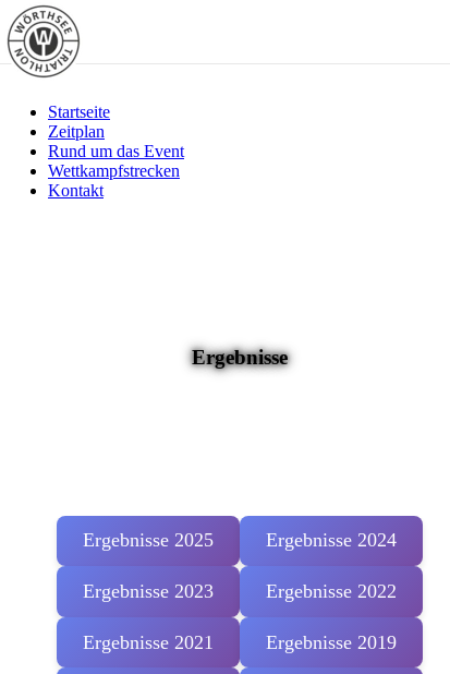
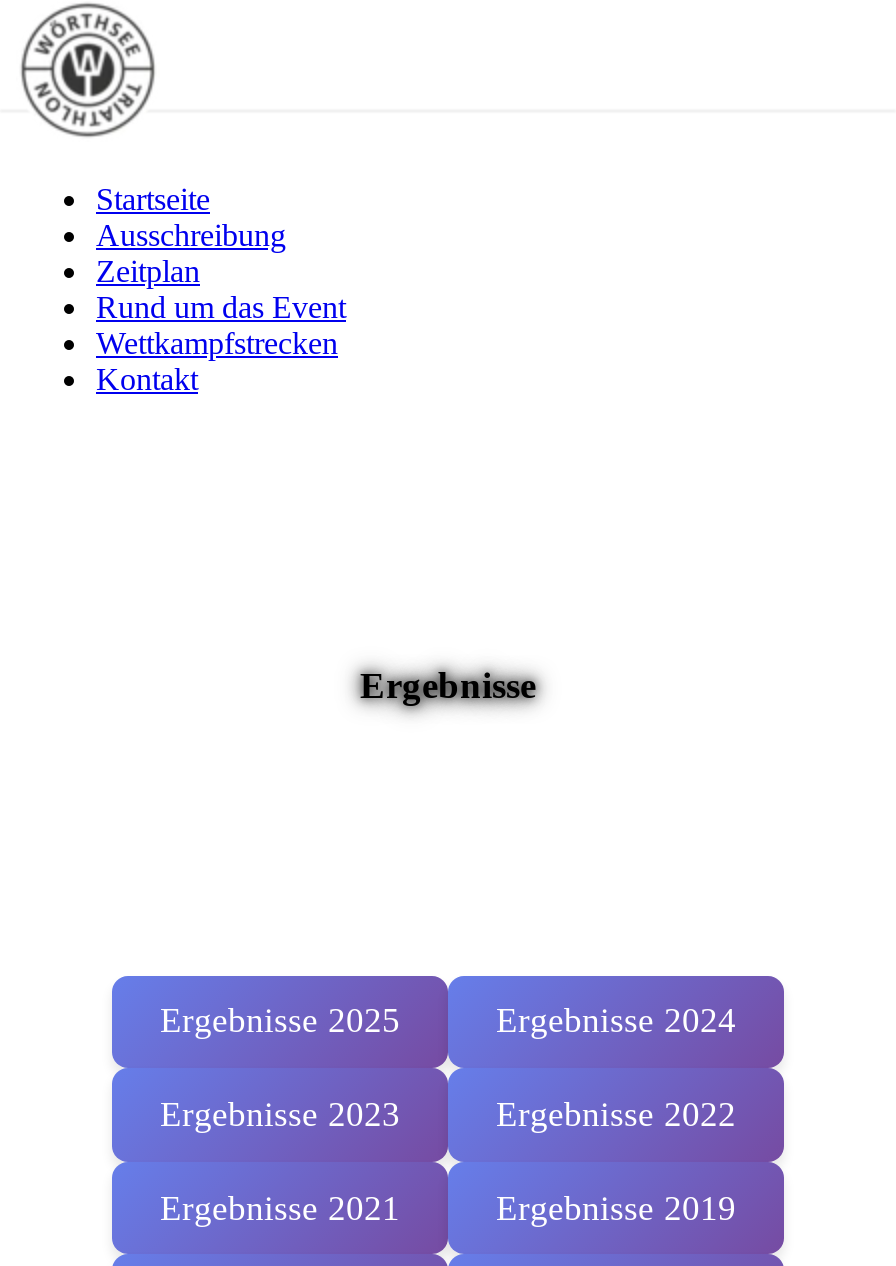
none -> [96,218,286,252] Ausschreibung

